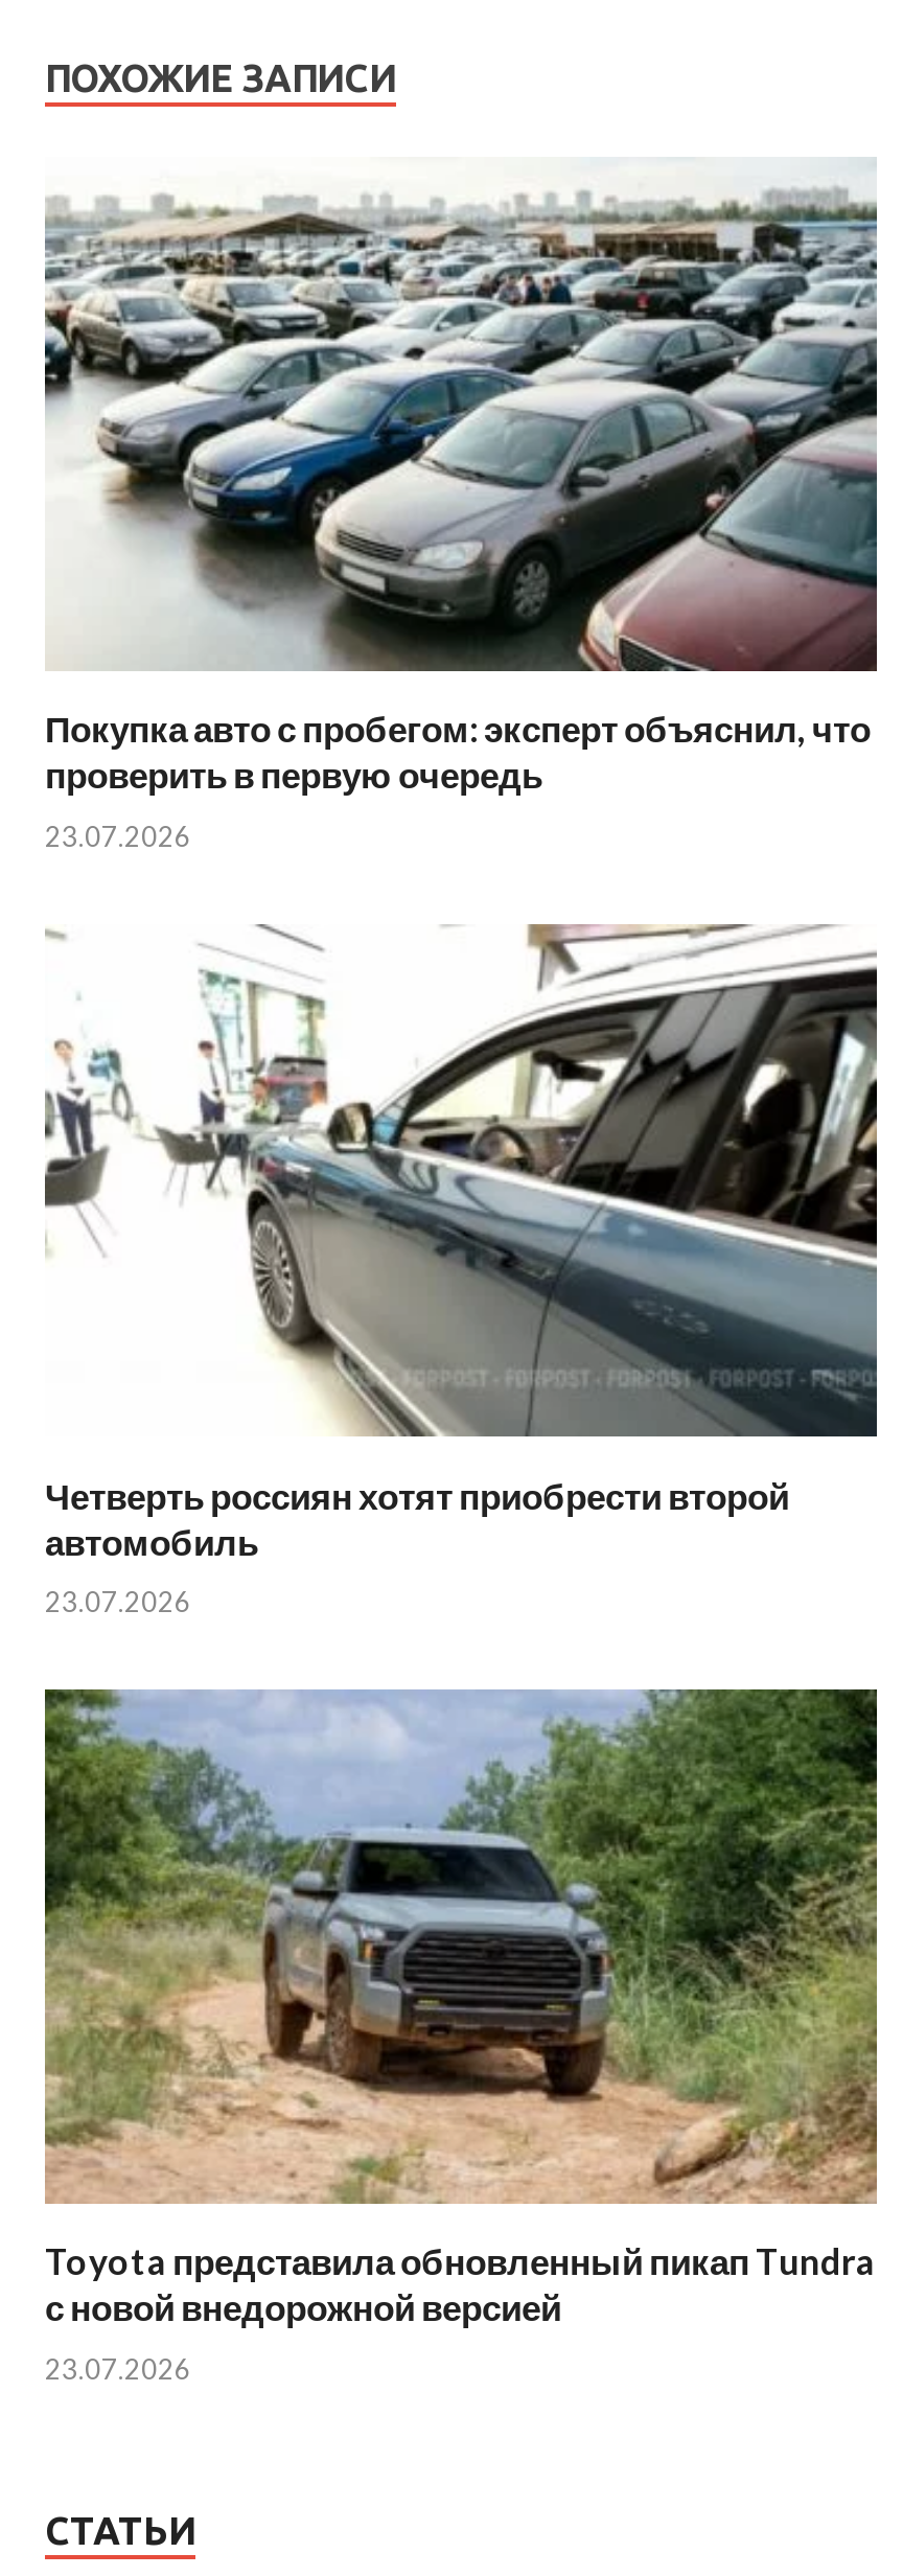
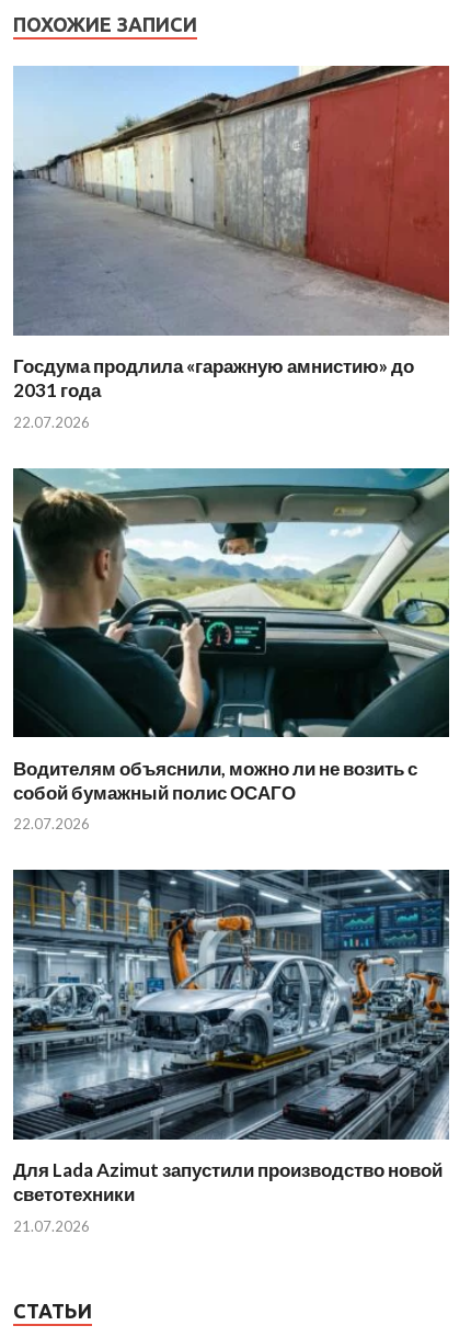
[43,157,879,797] [image] | Покупка авто с пробегом: эксперт объяснил, что | проверить в первую очередь -> [12,65,450,402] [image] | Госдума продлила «гаражную амнистию» до | 2031 года
[45,819,191,852] 23.07.2026 -> [13,413,90,431] 22.07.2026
[45,924,879,1563] [image] | Четверть россиян хотят приобрести второй | автомобиль -> [12,467,450,804] [image] | Водителям объяснили, можно ли не возить с | собой бумажный полис ОСАГО
[45,1585,191,1619] 23.07.2026 -> [13,815,90,833] 22.07.2026
[43,1687,879,2330] [image] | Toyota представила обновленный пикап Tundra | с новой внедорожной версией -> [12,869,450,1206] [image] | Для Lada Azimut запустили производство новой | светотехники
[45,2352,191,2385] 23.07.2026 -> [13,1217,90,1235] 21.07.2026

